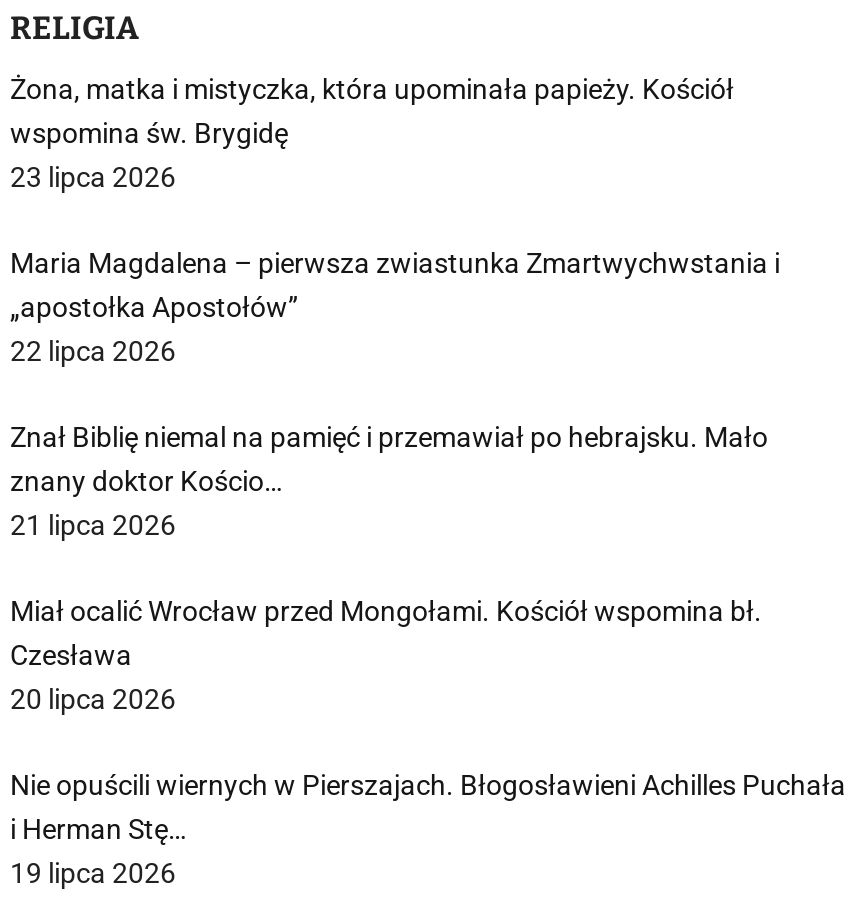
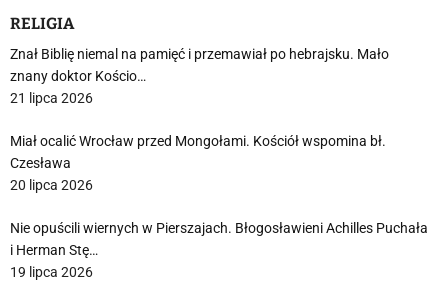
[10,74,780,368] Żona, matka i mistyczka, która upominała papieży. Kościół | wspomina św. Brygidę | 23 lipca 2026 | Maria Magdalena – pierwsza zwiastunka Zmartwychwstania i | „apostołka Apostołów” | 22 lipca 2026 -> none

